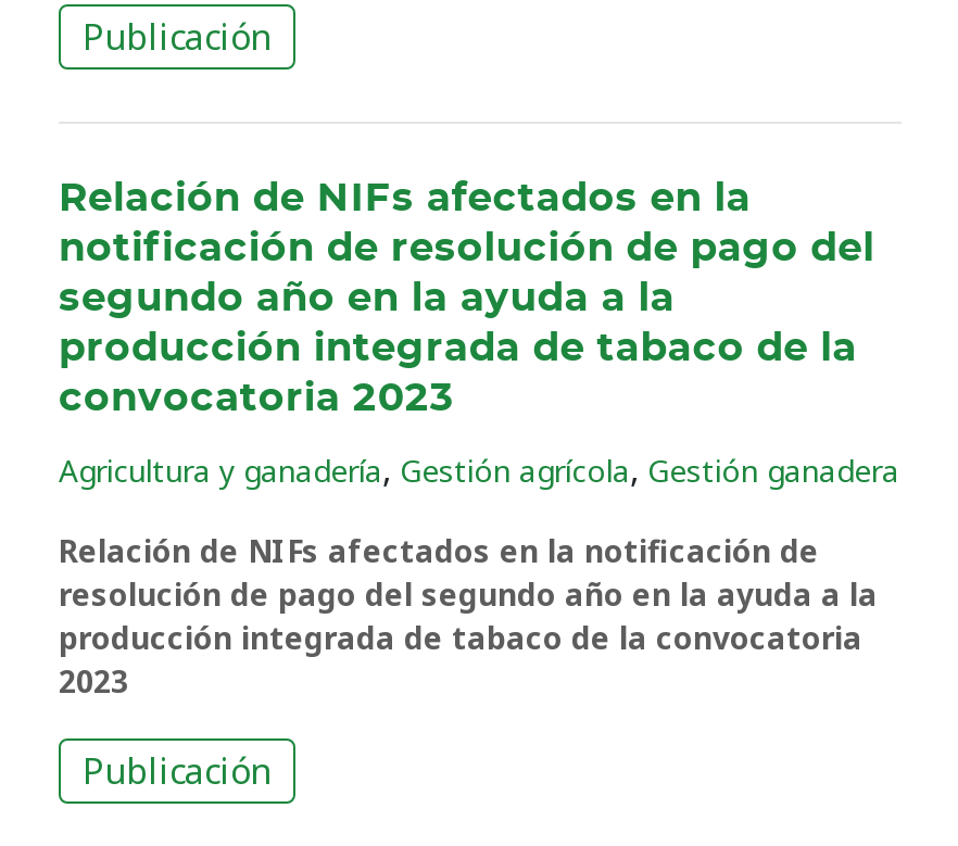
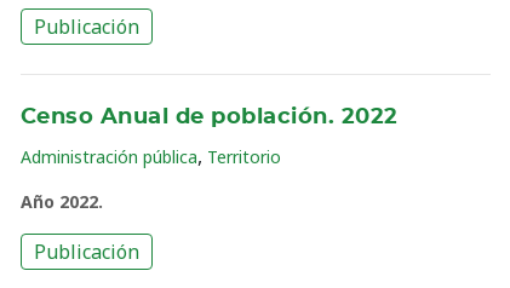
[59,180,875,419] Relación de NIFs afectados en la | notificación de resolución de pago del | segundo año en la ayuda a la | producción integrada de tabaco de la | convocatoria 2023 -> [21,106,398,128] Censo Anual de población. 2022
[59,445,899,493] Agricultura y ganadería, Gestión agrícola, Gestión ganadera -> [21,143,281,169] Administración pública, Territorio
[59,530,878,702] Relación de NIFs afectados en la notificación de | resolución de pago del segundo año en la ayuda a la | producción integrada de tabaco de la convocatoria | 2023 -> [21,190,103,213] Año 2022.

